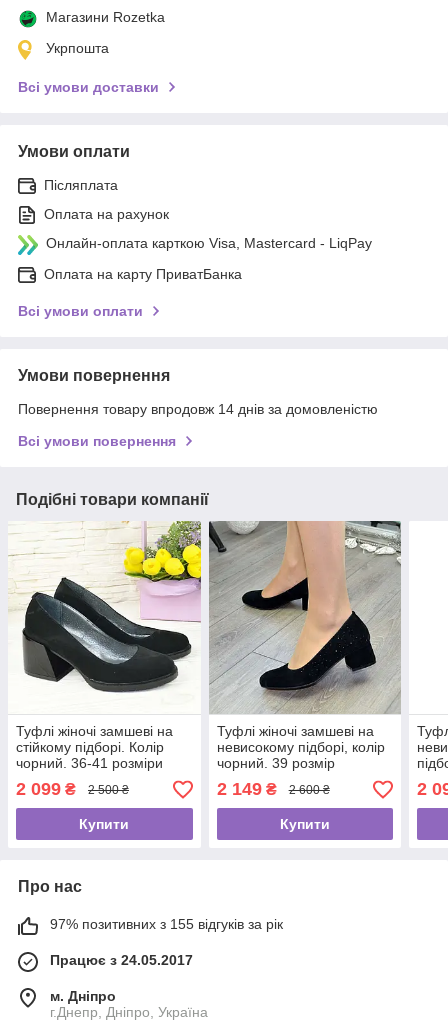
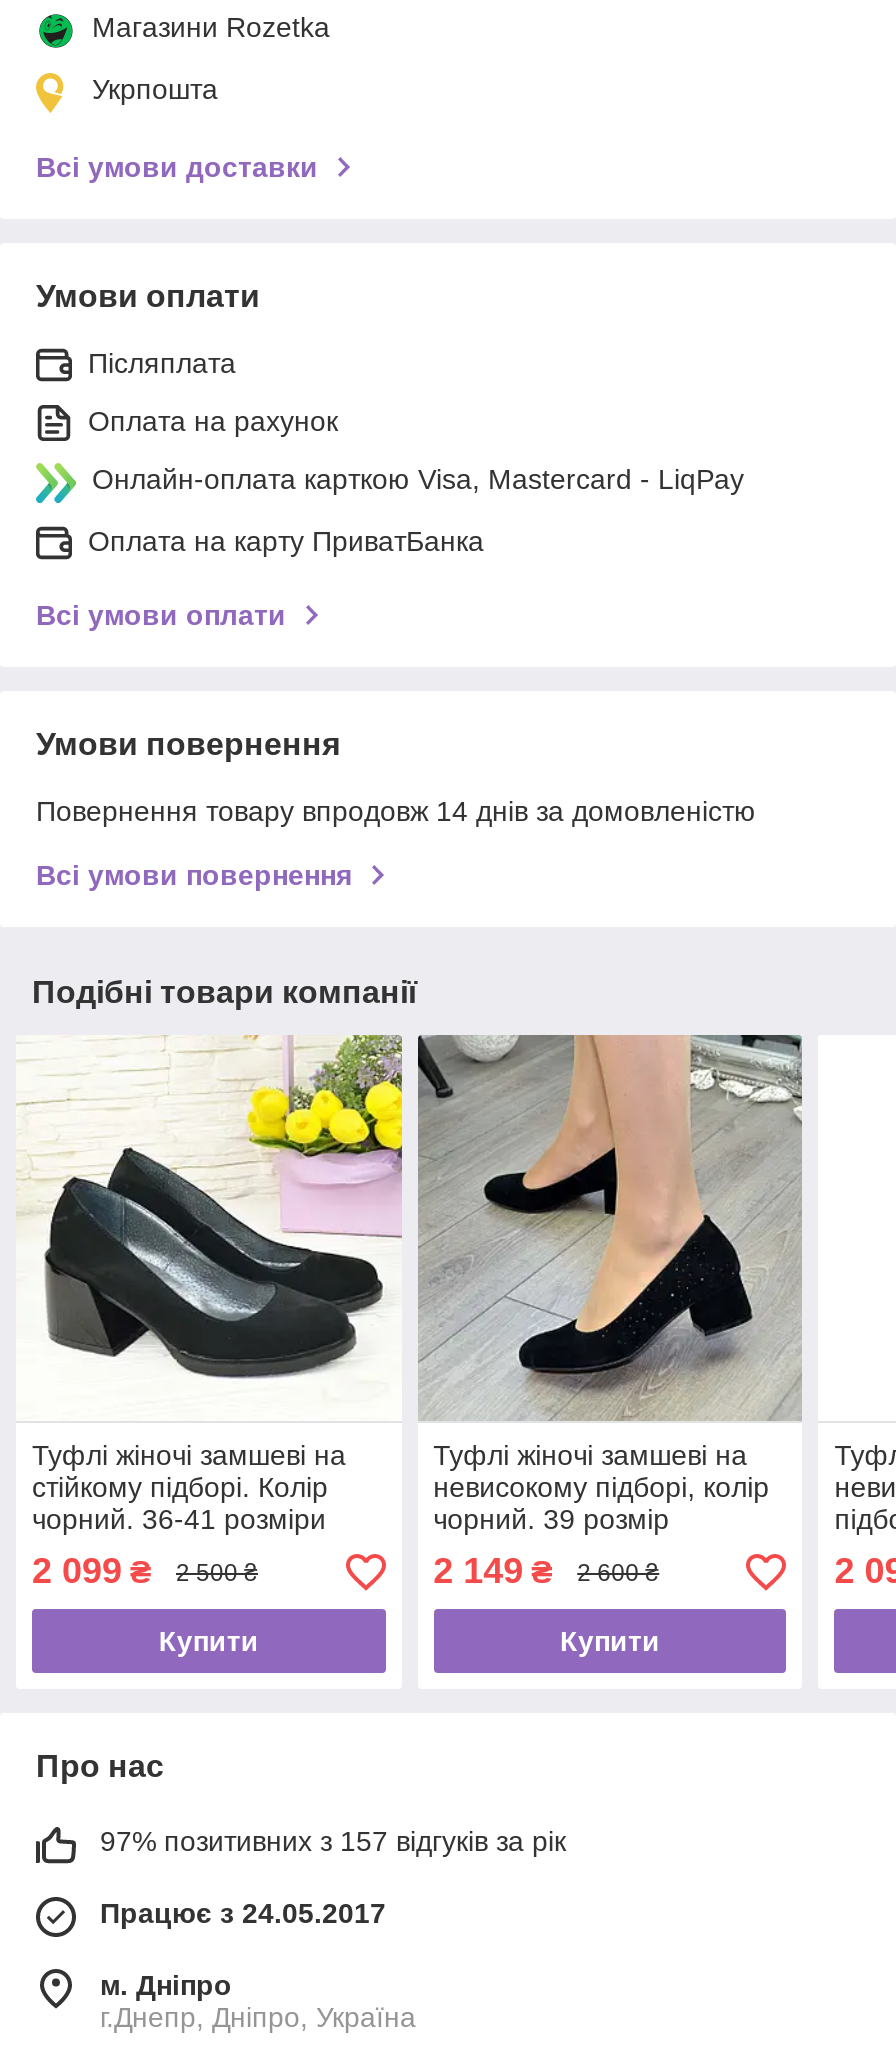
[50,916,283,932] 97% позитивних з 155 відгуків за рік -> [100,1825,566,1857] 97% позитивних з 157 відгуків за рік

